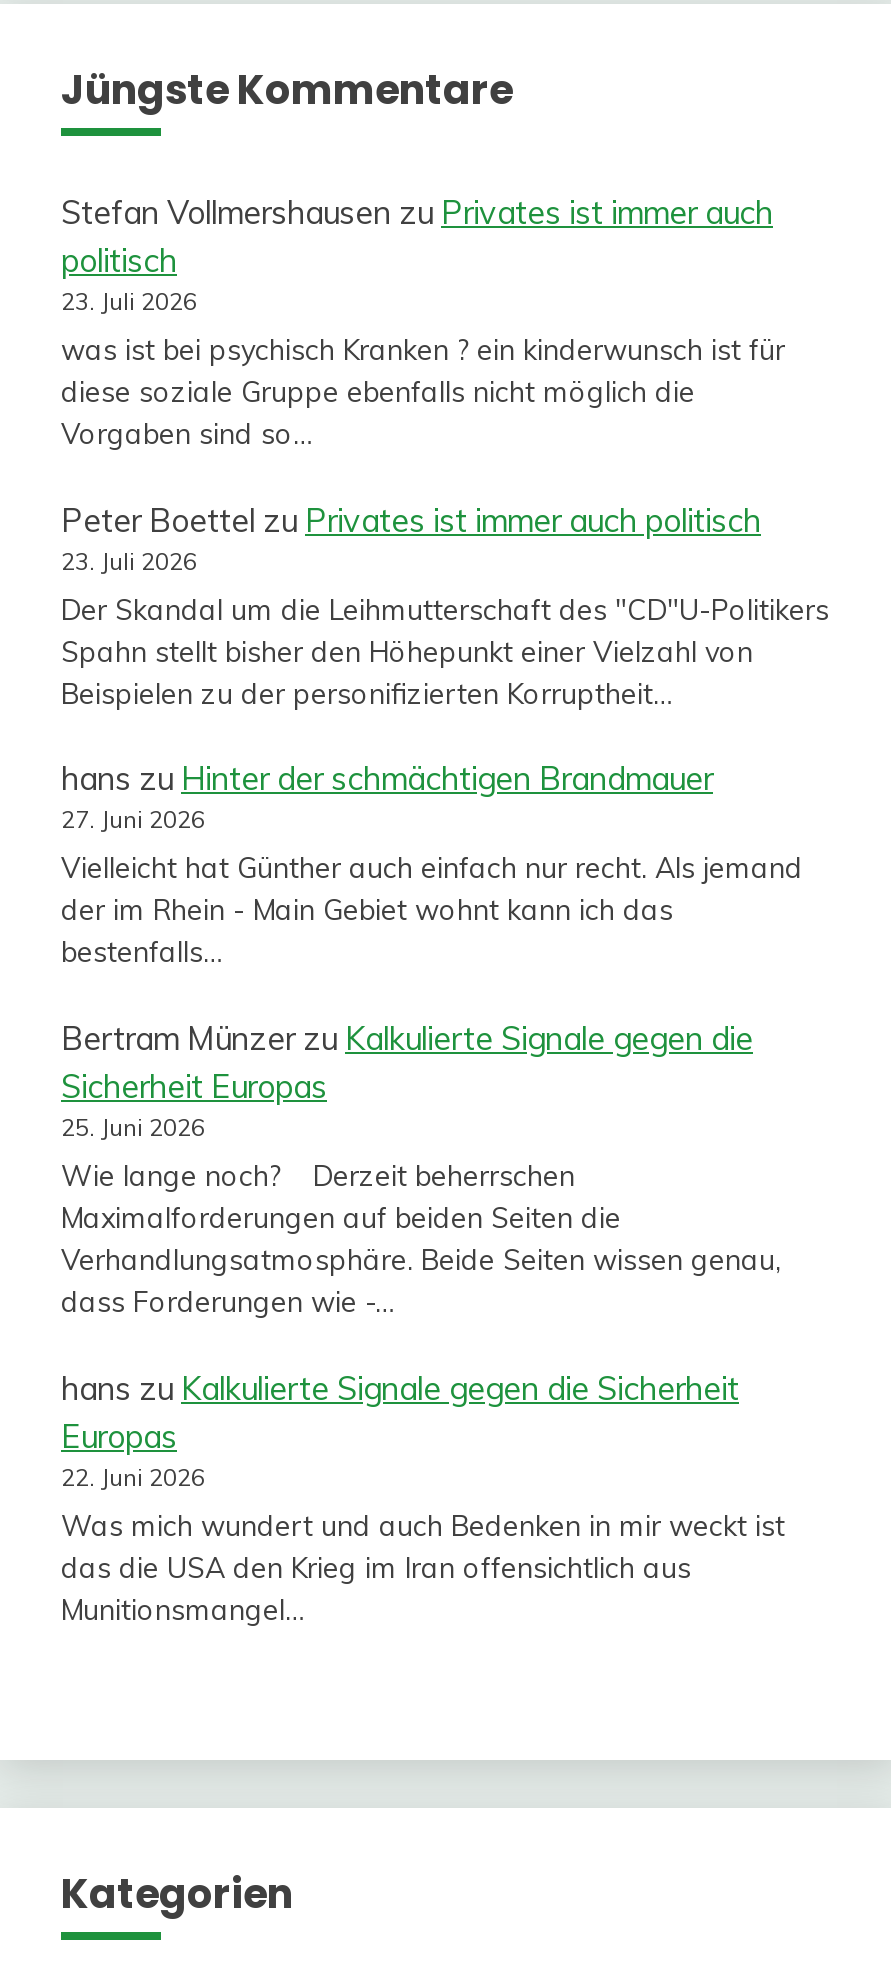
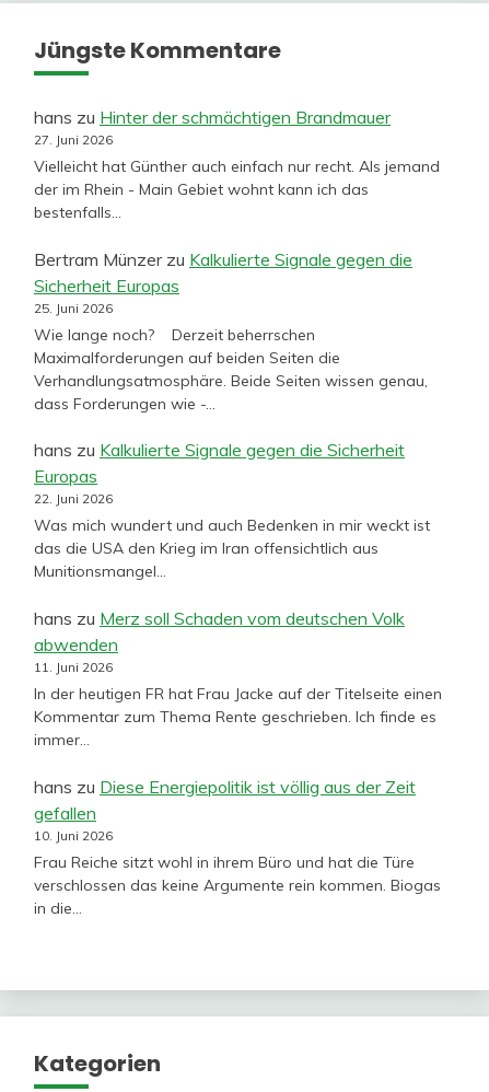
[61,192,829,711] Stefan Vollmershausen zu Privates ist immer auch | politisch | 23. Juli 2026 | was ist bei psychisch Kranken ? ein kinderwunsch ist für | diese soziale Gruppe ebenfalls nicht möglich die | Vorgaben sind so… | Peter Boettel zu Privates ist immer auch politisch | 23. Juli 2026 | Der Skandal um die Leihmutterschaft des "CD"U-Politikers | Spahn stellt bisher den Höhepunkt einer Vielzahl von | Beispielen zu der personifizierten Korruptheit… -> none
moved [61,759,803,1627] -> [34,106,440,581]: hans zu Hinter der schmächtigen Brandmauer | 27. Juni 2026 | Vielleicht hat Günther auch einfach nur recht. Als jemand | ... | das die USA den Krieg im Iran offensichtlich aus | Munitionsmangel…
none -> [34,607,442,918] hans zu Merz soll Schaden vom deutschen Volk | abwenden | 11. Juni 2026 | In der heutigen FR hat Frau Jacke auf der Titelseite einen | Kommentar zum Thema Rente geschrieben. Ich finde es | immer… | hans zu Diese Energiepolitik ist völlig aus der Zeit | gefallen | 10. Juni 2026 | Frau Reiche sitzt wohl in ihrem Büro und hat die Türe | verschlossen das keine Argumente rein kommen. Biogas | in die…

